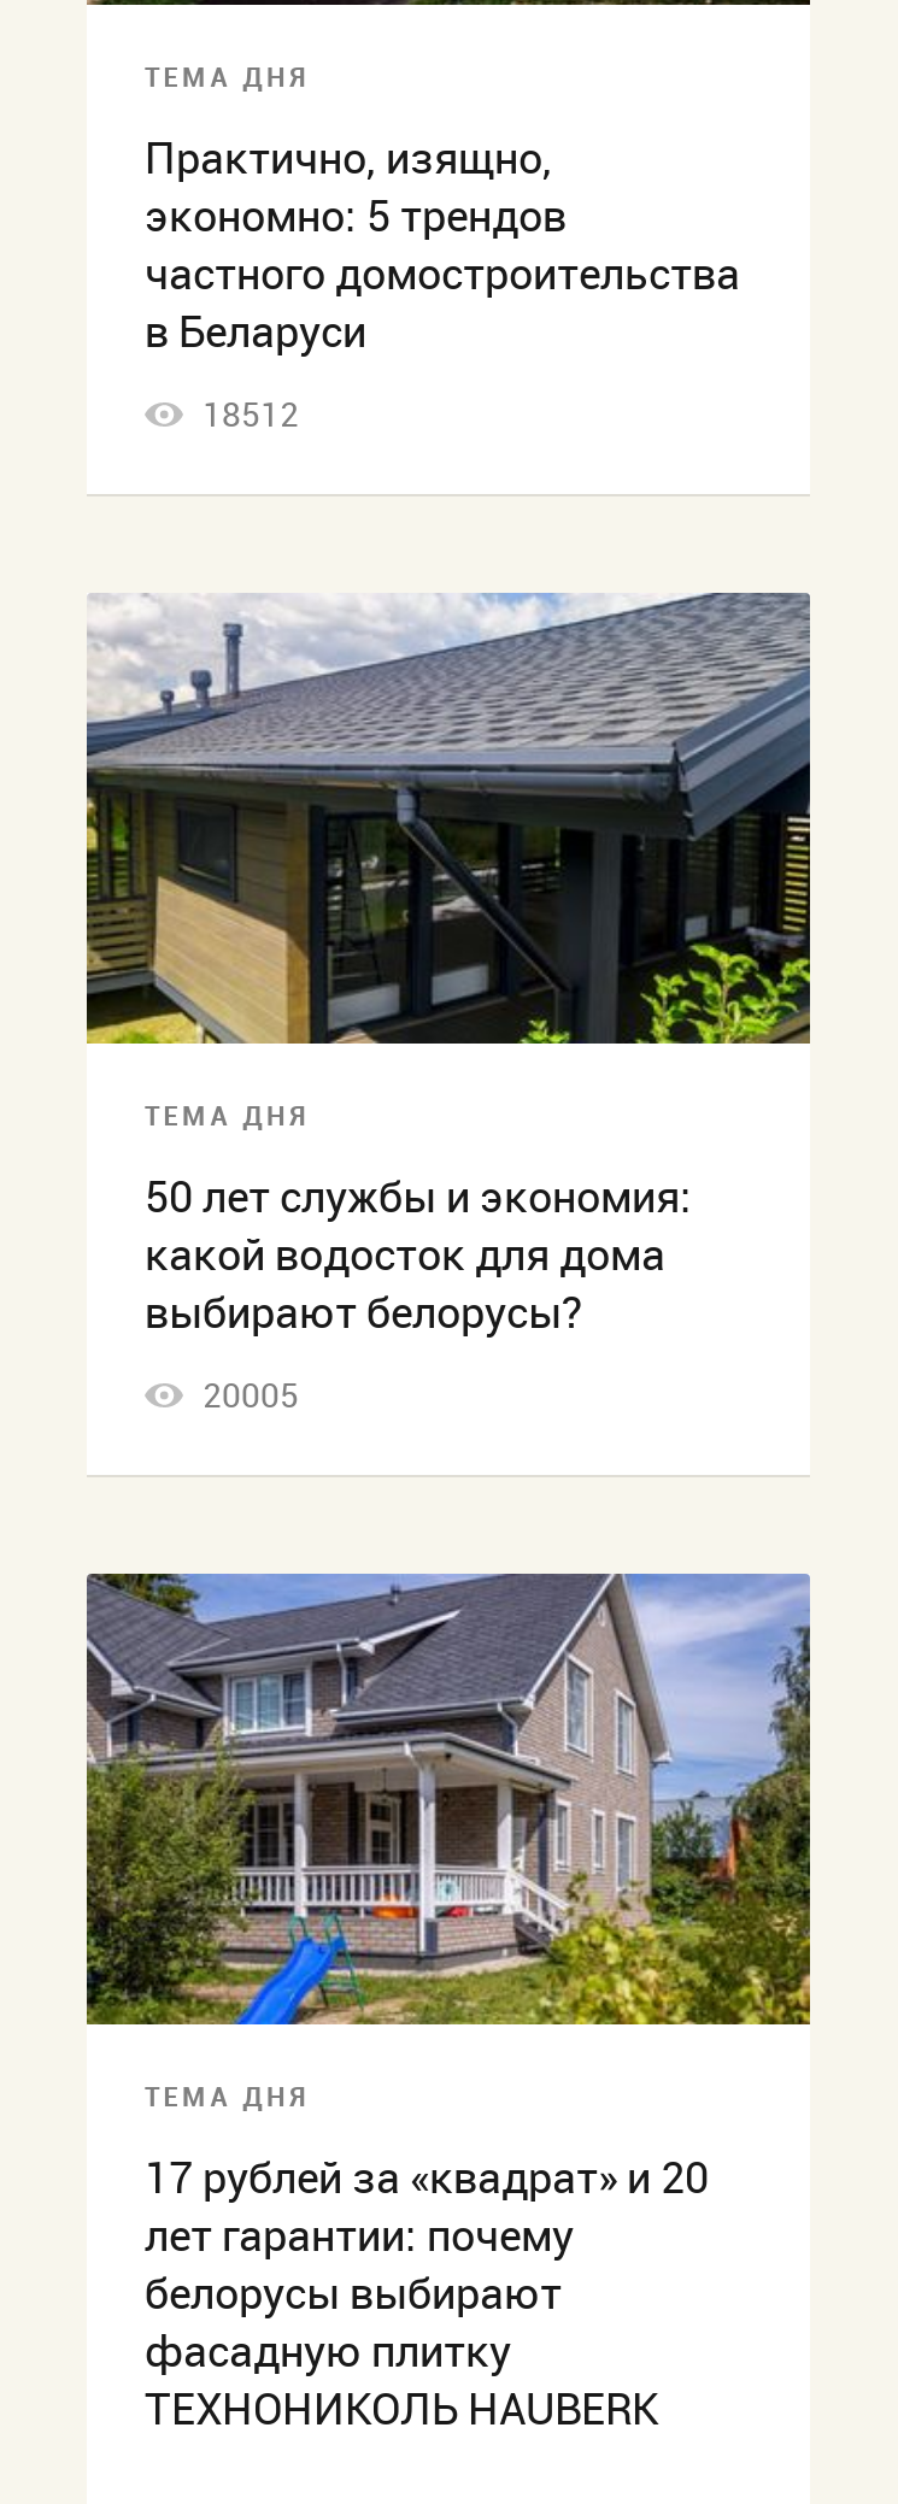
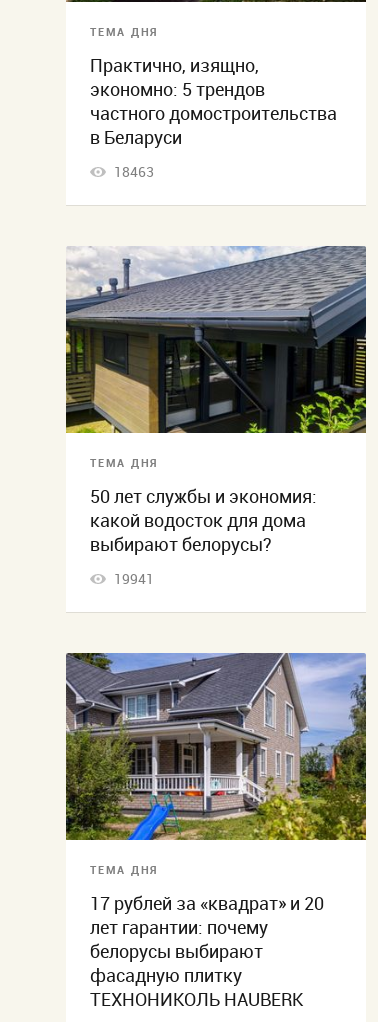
[203,395,299,434] 18512 -> [114,164,154,180] 18463
[203,1376,299,1415] 20005 -> [114,571,154,587] 19941

